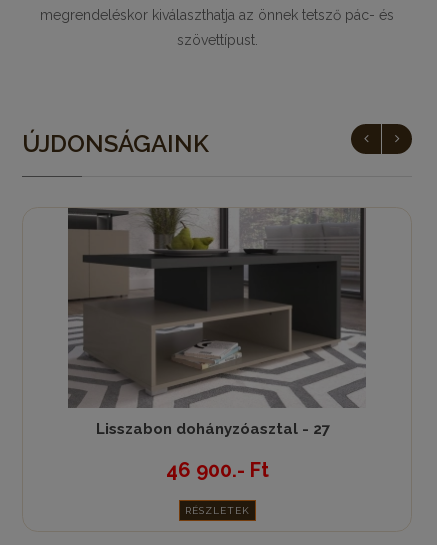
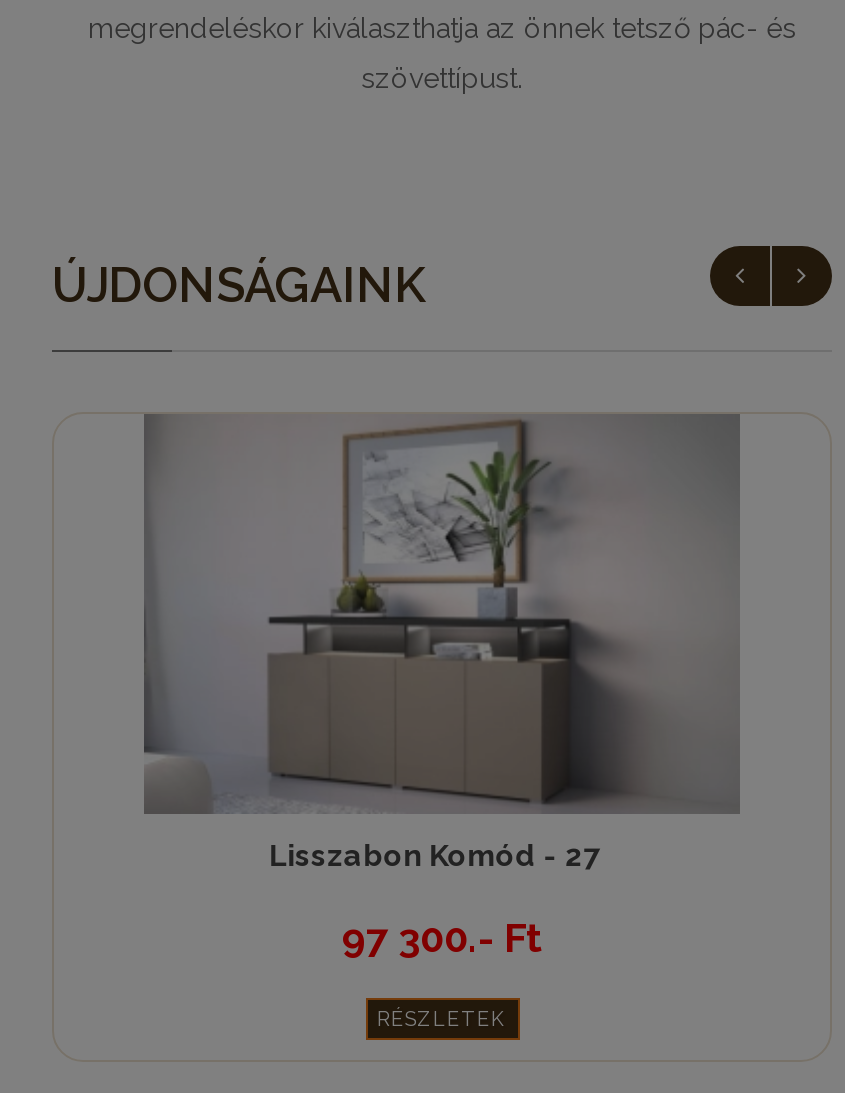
[68,207,366,438] [image] | Lisszabon dohányzóasztal - 27 -> [144,414,740,874] [image] | Lisszabon Komód - 27
[165,458,268,482] 46 900.- Ft -> [342,914,542,962] 97 300.- Ft

